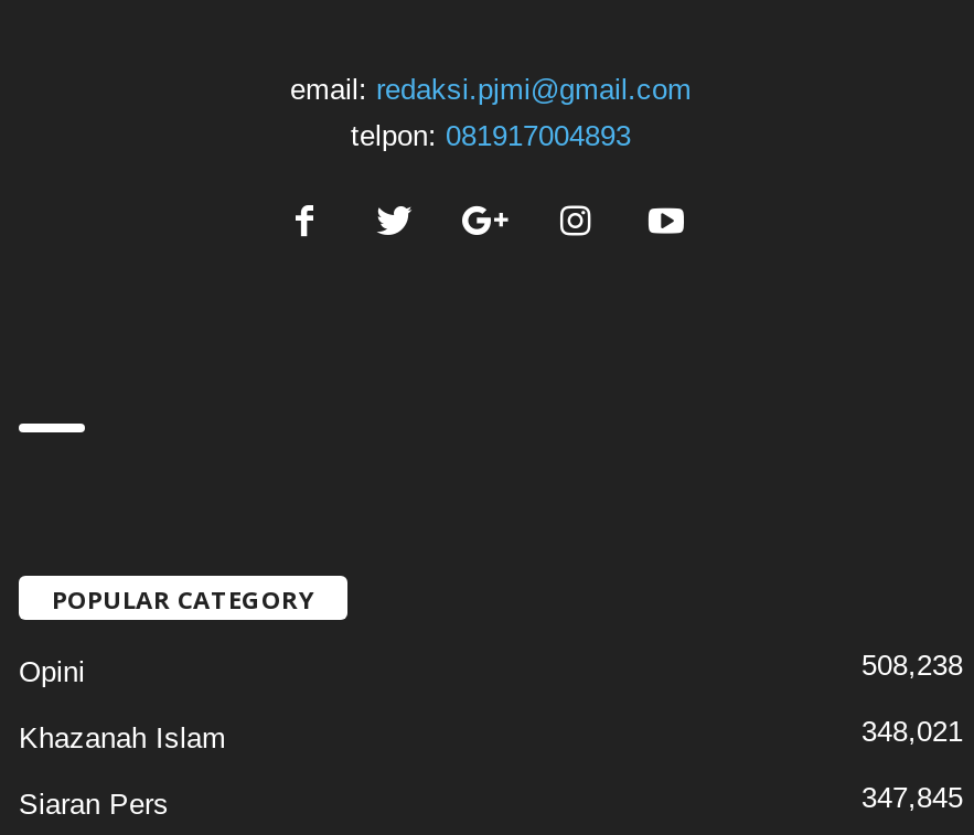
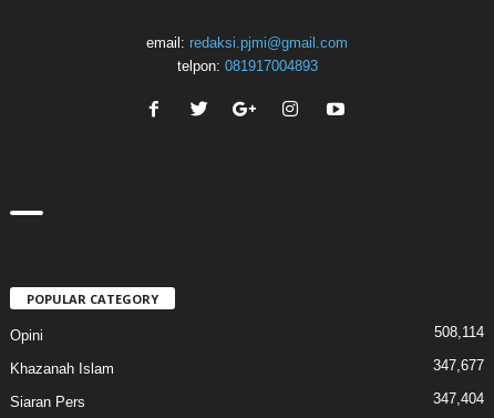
[861,648,963,681] 508,238 -> [434,324,484,340] 508,114
[861,715,963,748] 348,021 -> [433,357,484,374] 347,677
[861,781,963,814] 347,845 -> [433,390,484,407] 347,404

